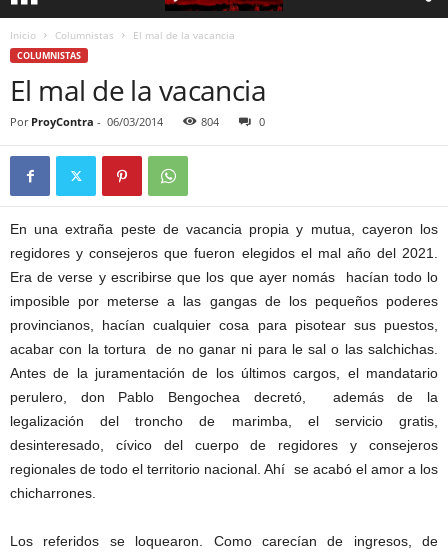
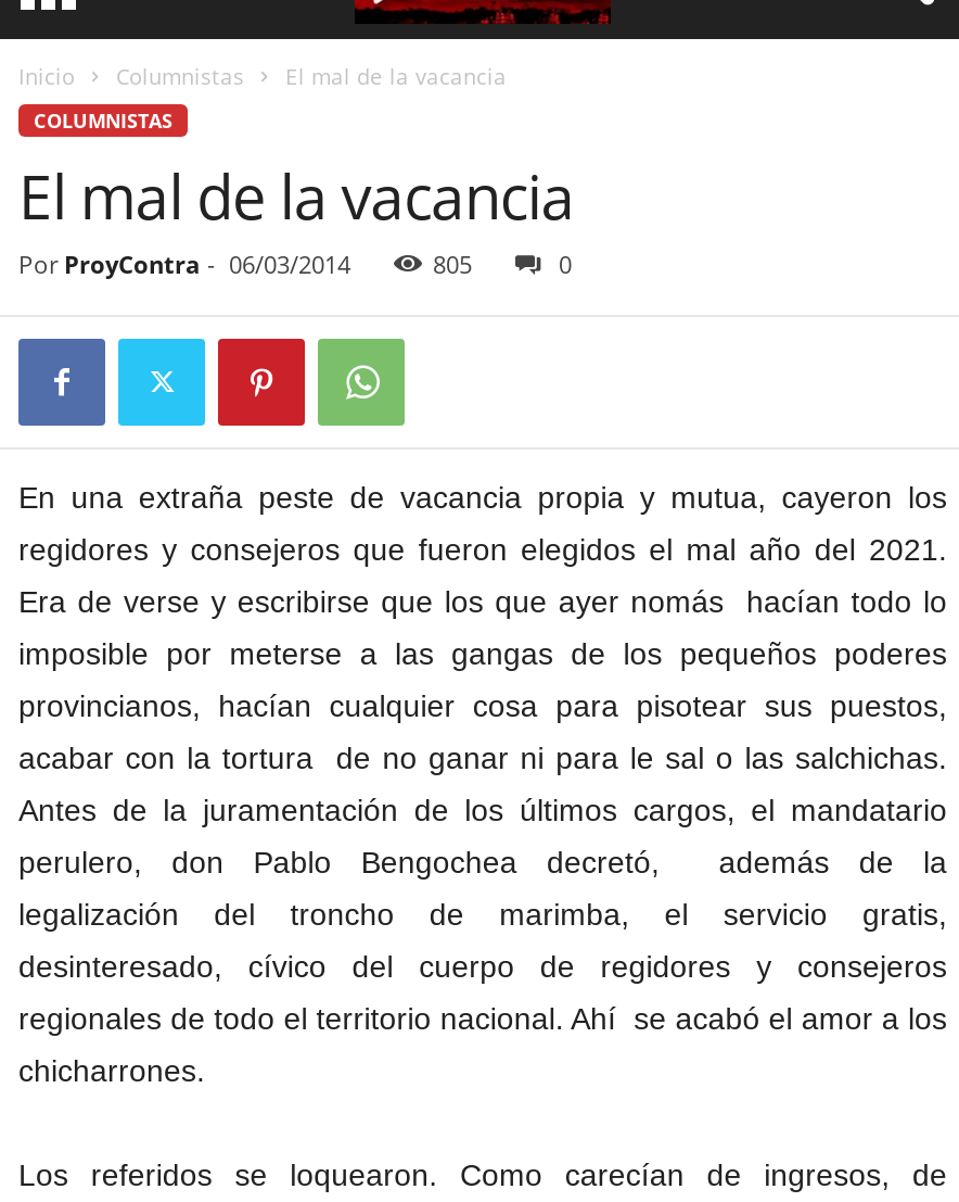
[201,114,219,129] 804 -> [433,248,472,280] 805

